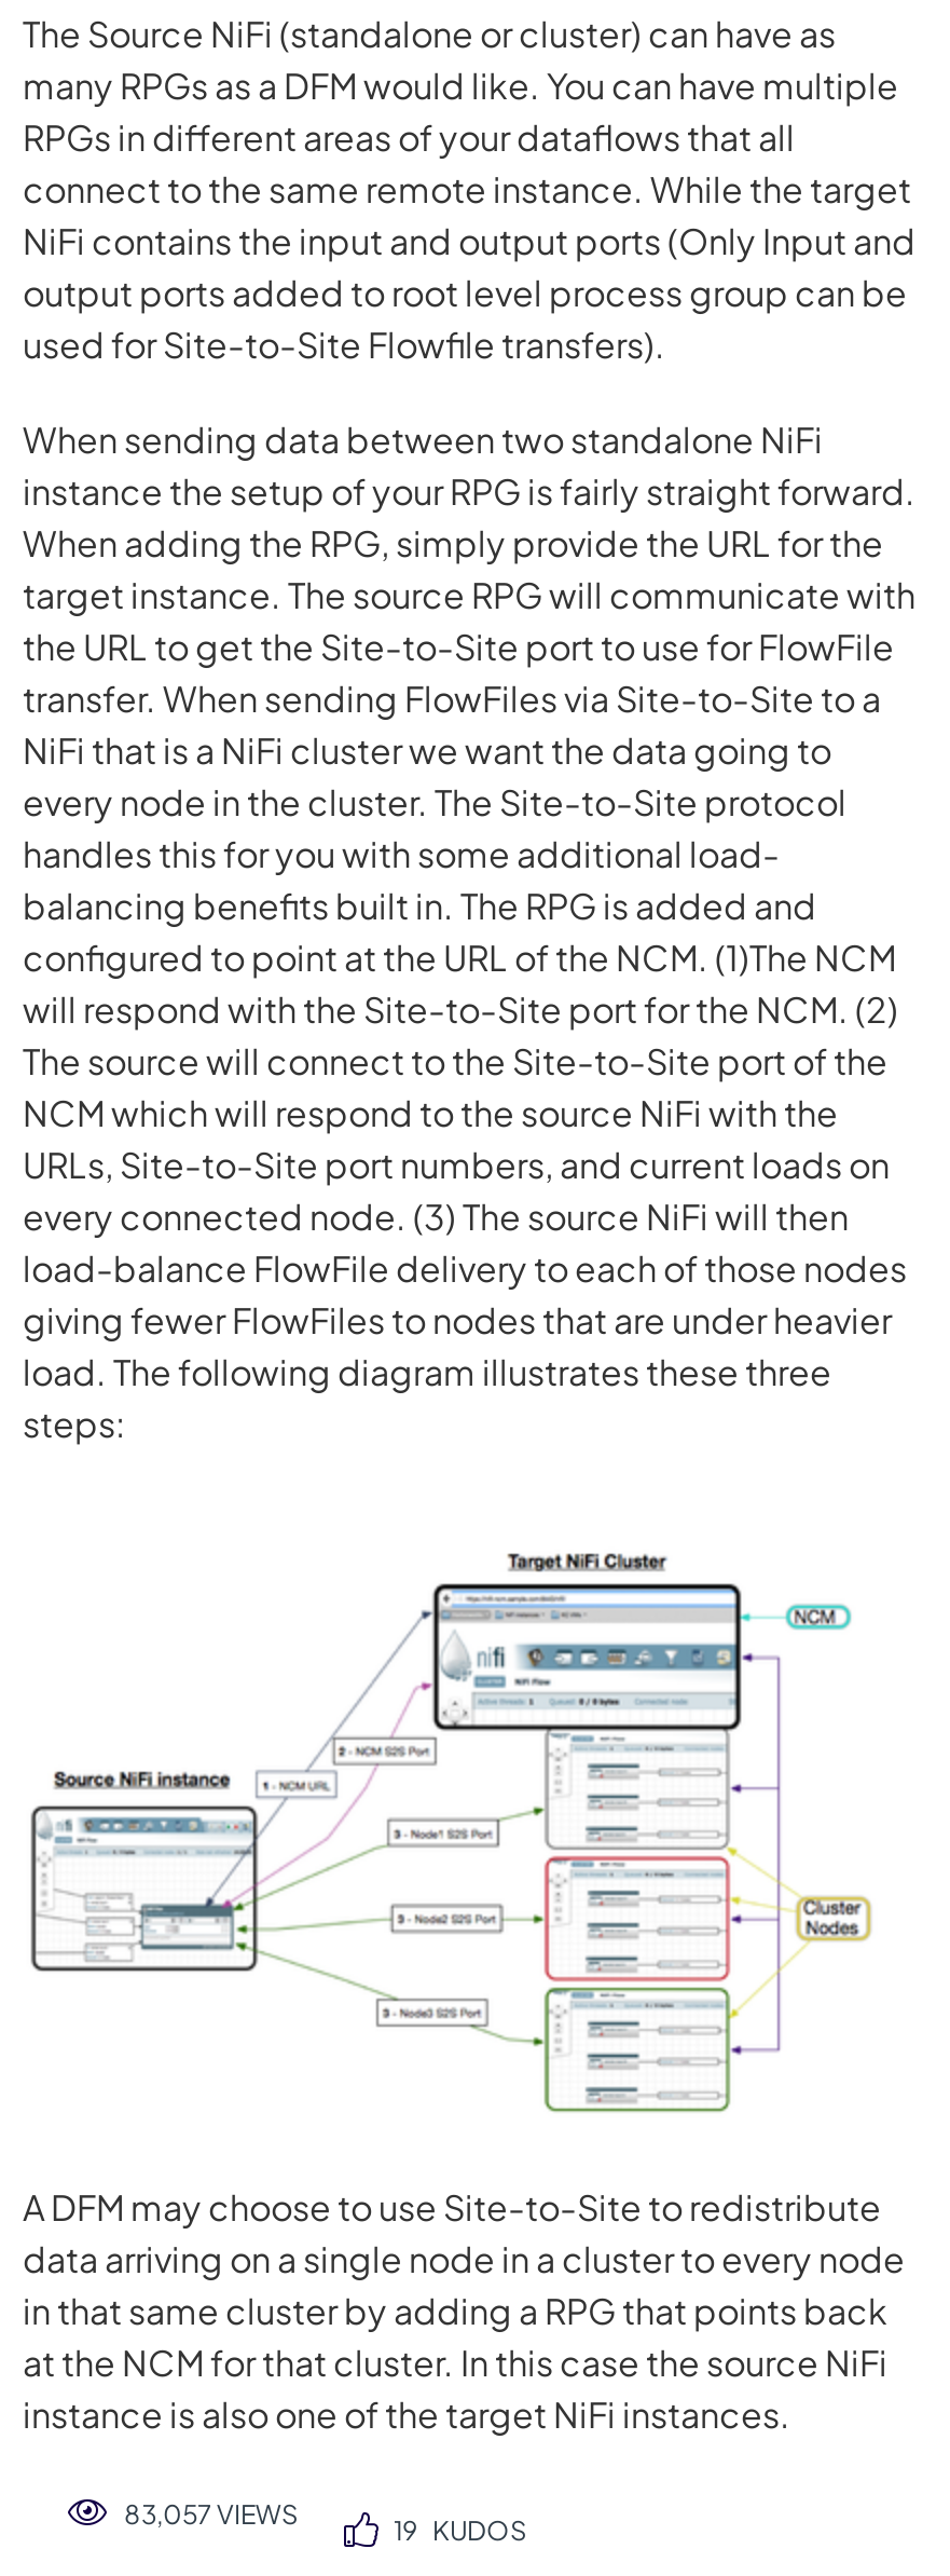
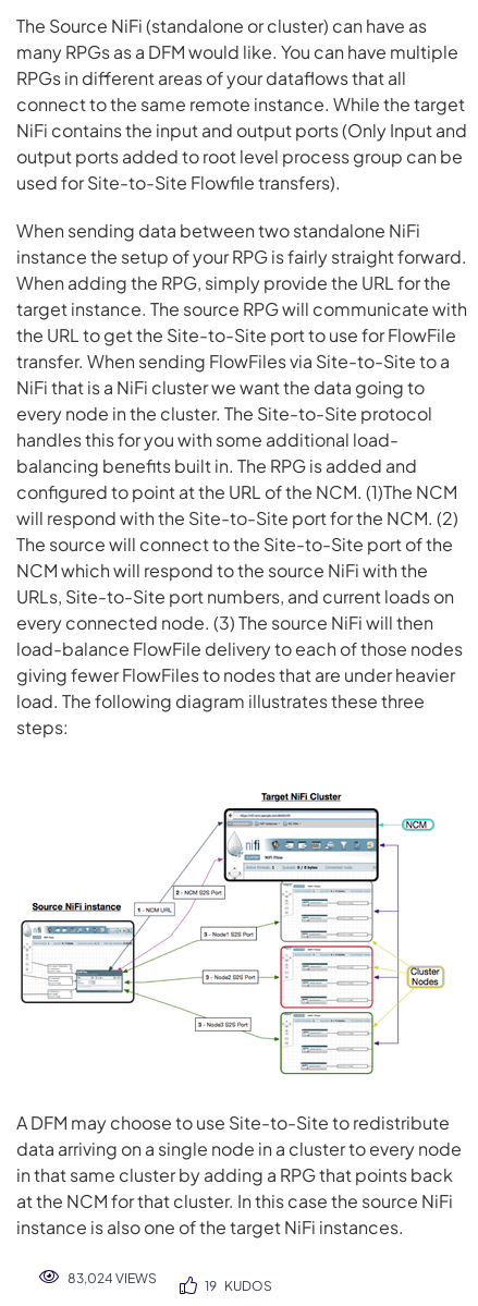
[120,2499,299,2532] 83,057 VIEWS -> [65,1270,157,1286] 83,024 VIEWS

